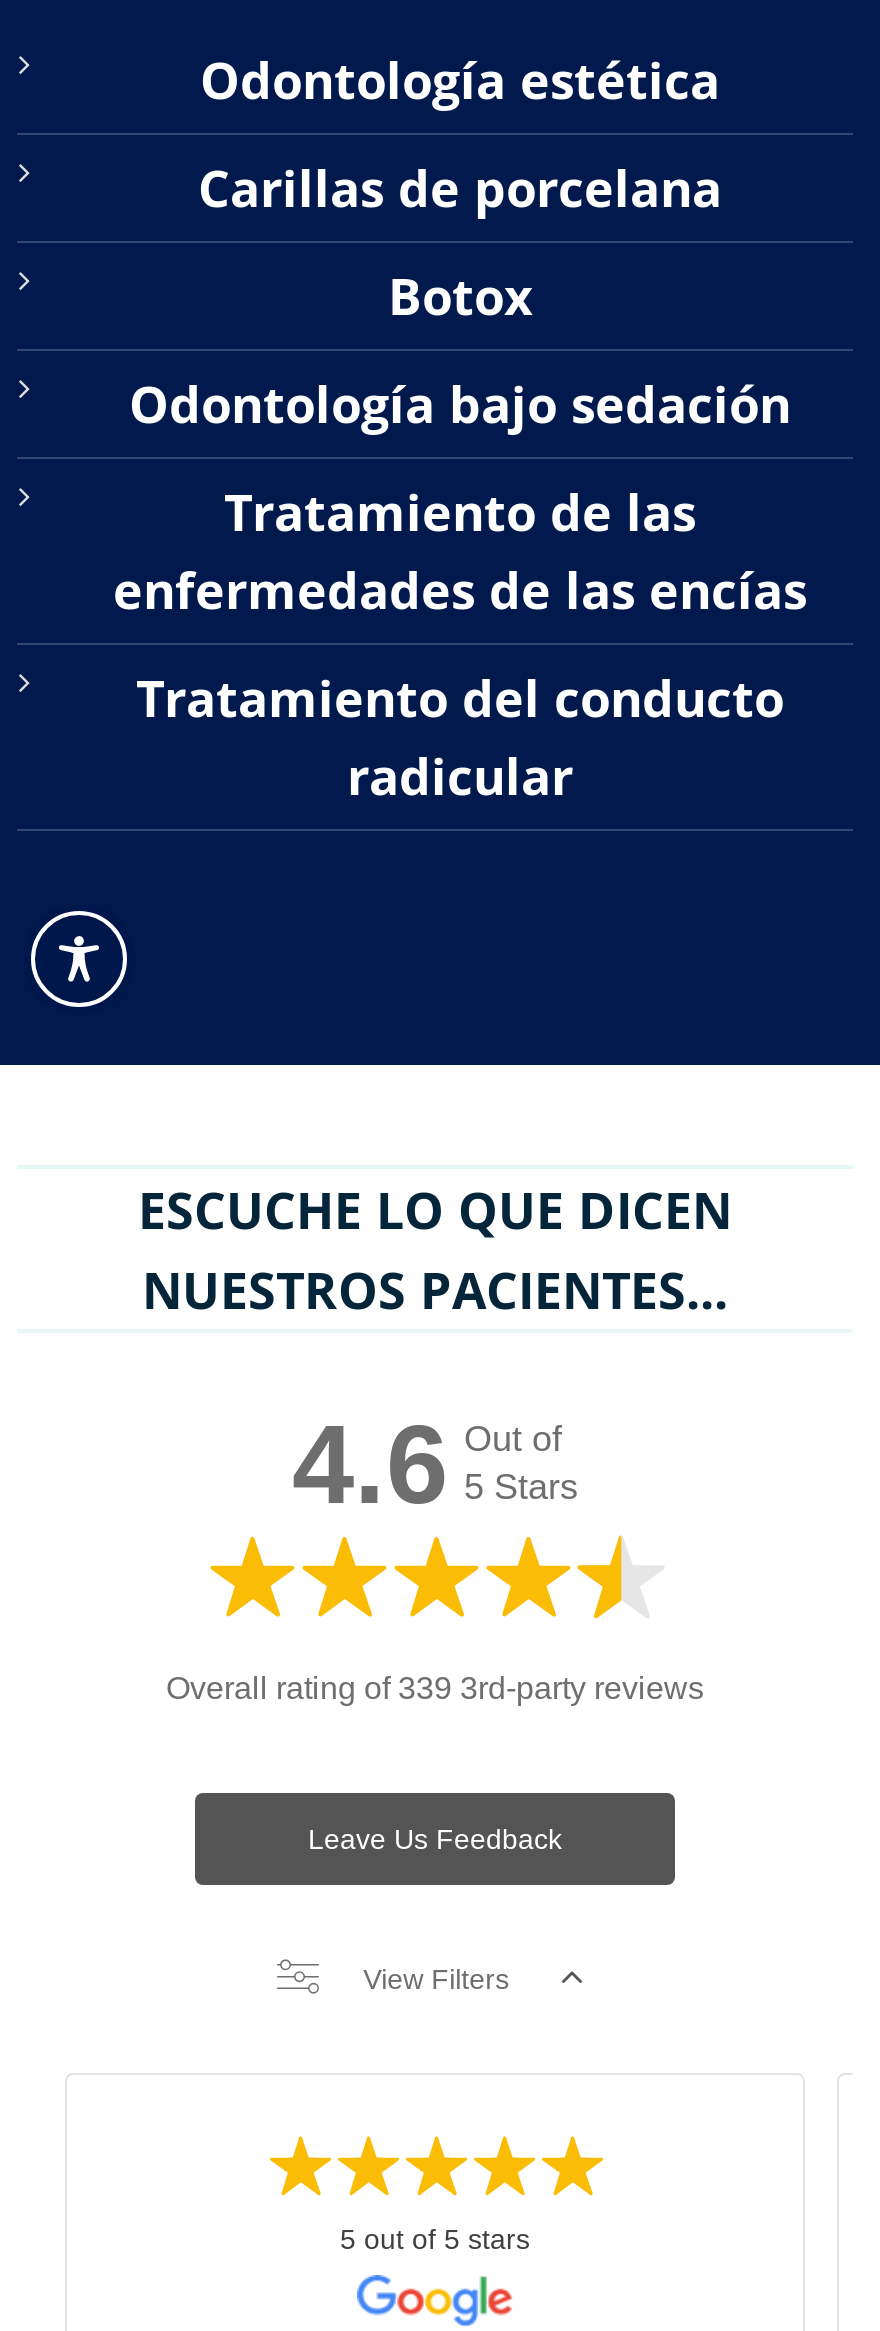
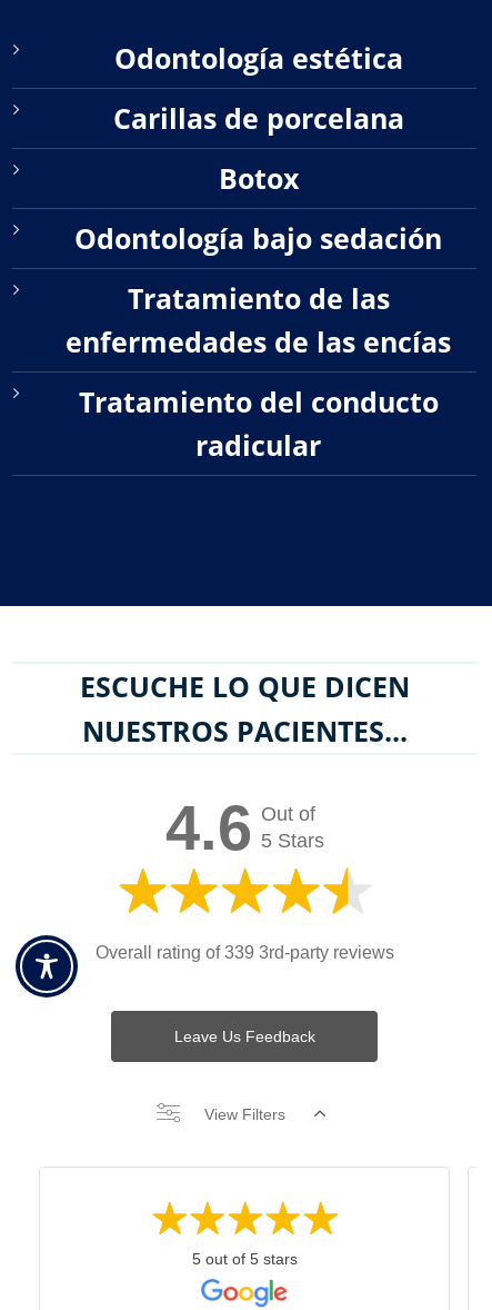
[29,909,129,1009] [image] -> none
none -> [14,934,79,999] [image]

